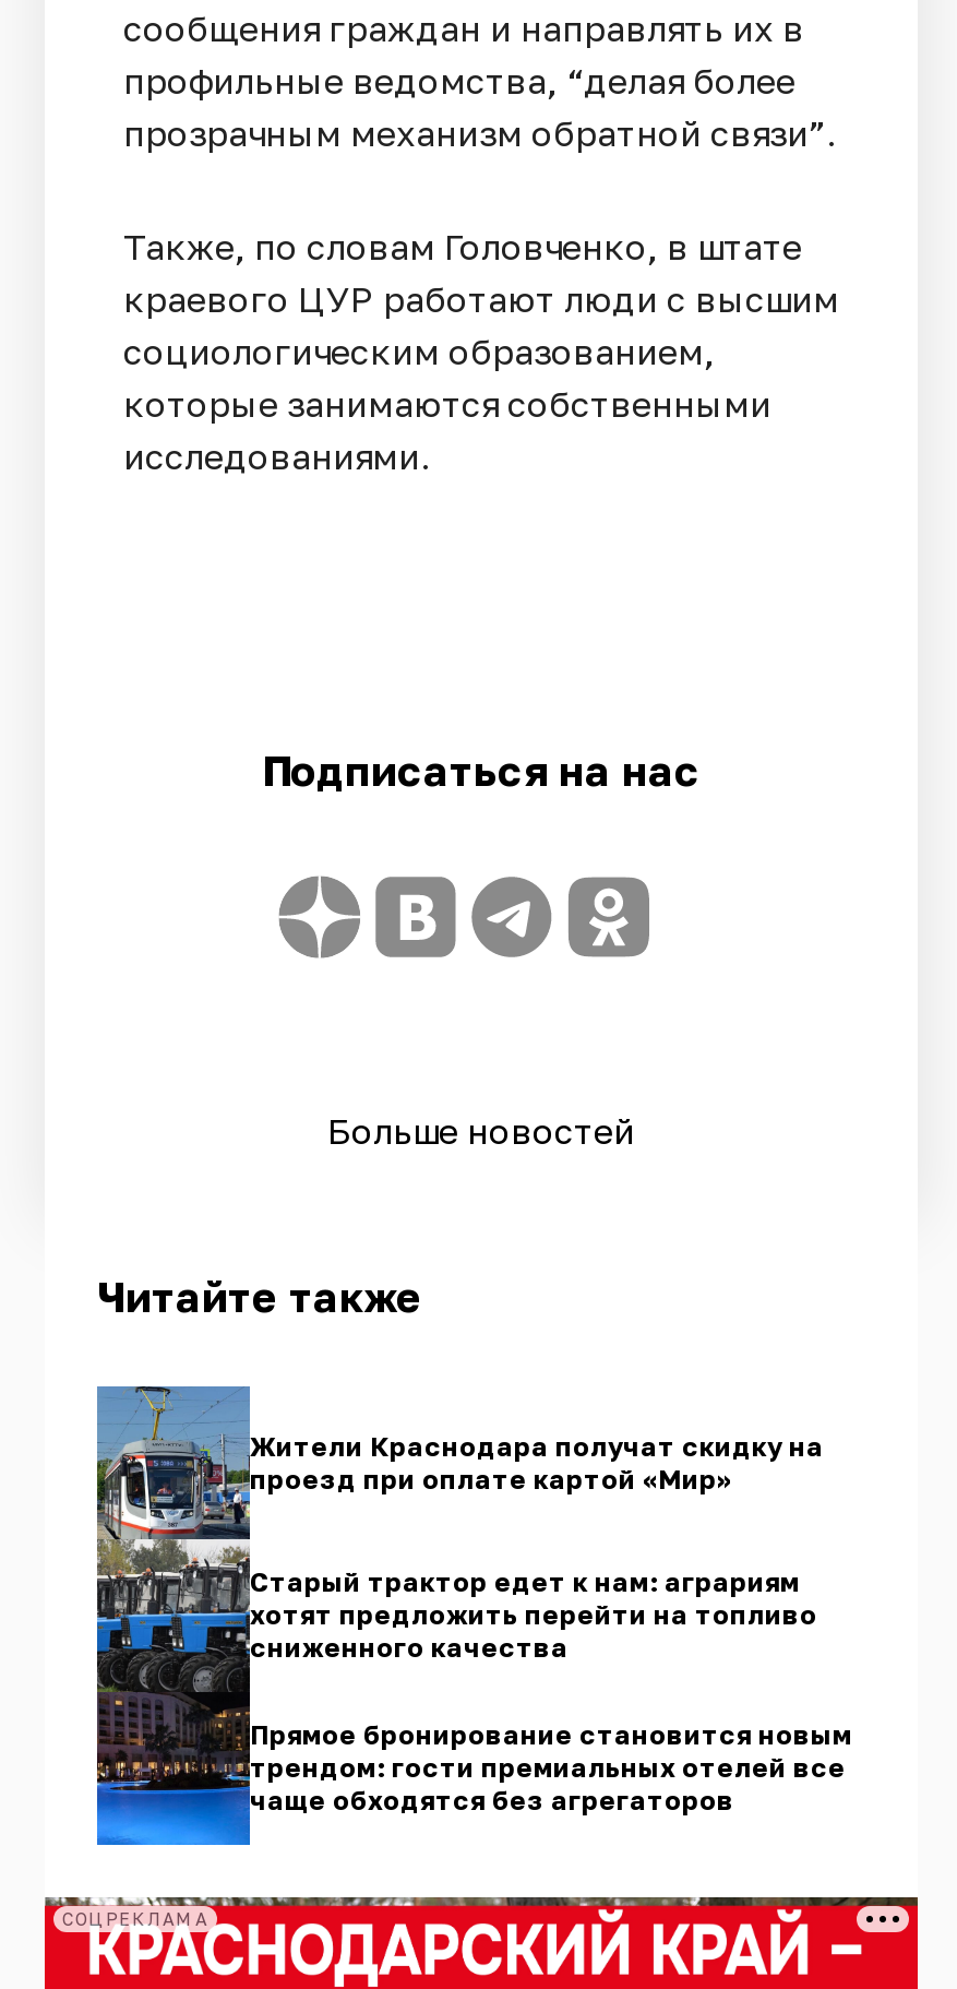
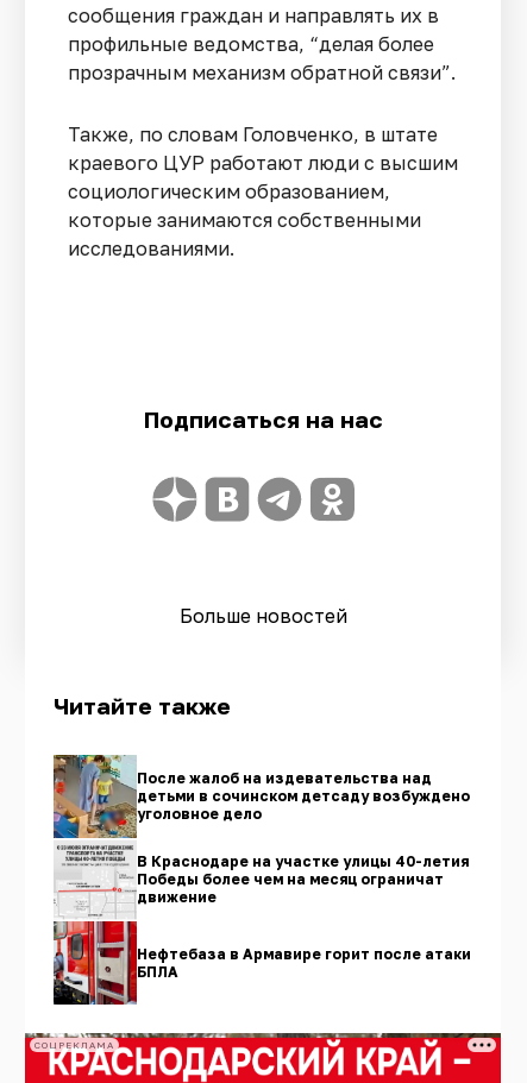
[95,1384,824,1847] [image] | Жители Краснодара получат скидку на | проезд при оплате картой «Мир» -> [52,754,470,1006] [image] | После жалоб на издевательства над | детьми в сочинском детсаду возбуждено | уголовное дело
[250,1566,817,1664] Старый трактор едет к нам: аграриям | хотят предложить перейти на топливо | сниженного качества -> [137,853,469,906] В Краснодаре на участке улицы 40-летия | Победы более чем на месяц ограничат | движение
[250,1719,852,1817] Прямое бронирование становится новым | трендом: гости премиальных отелей все | чаще обходятся без агрегаторов -> [137,945,471,981] Нефтебаза в Армавире горит после атаки | БПЛА

